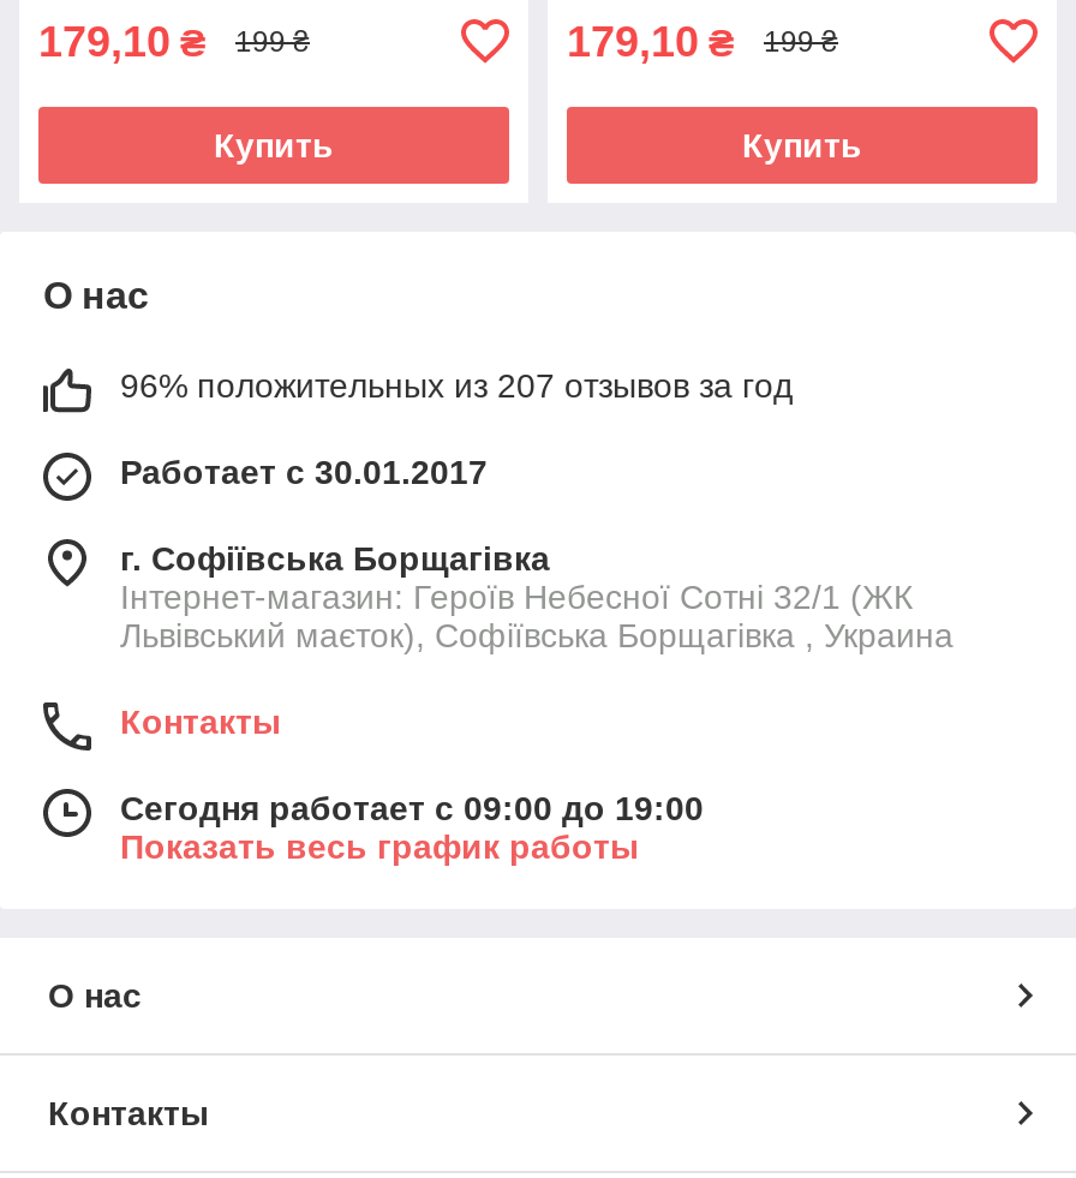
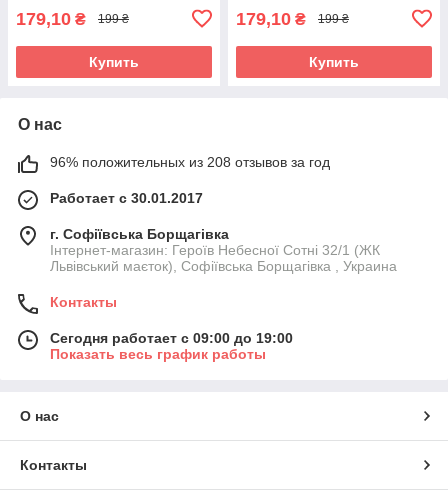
[120,366,793,404] 96% положительных из 207 отзывов за год -> [50,154,330,170] 96% положительных из 208 отзывов за год

